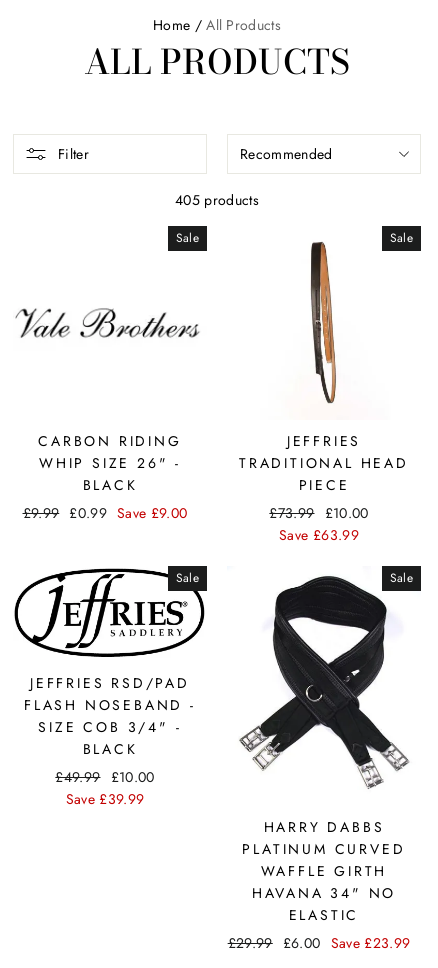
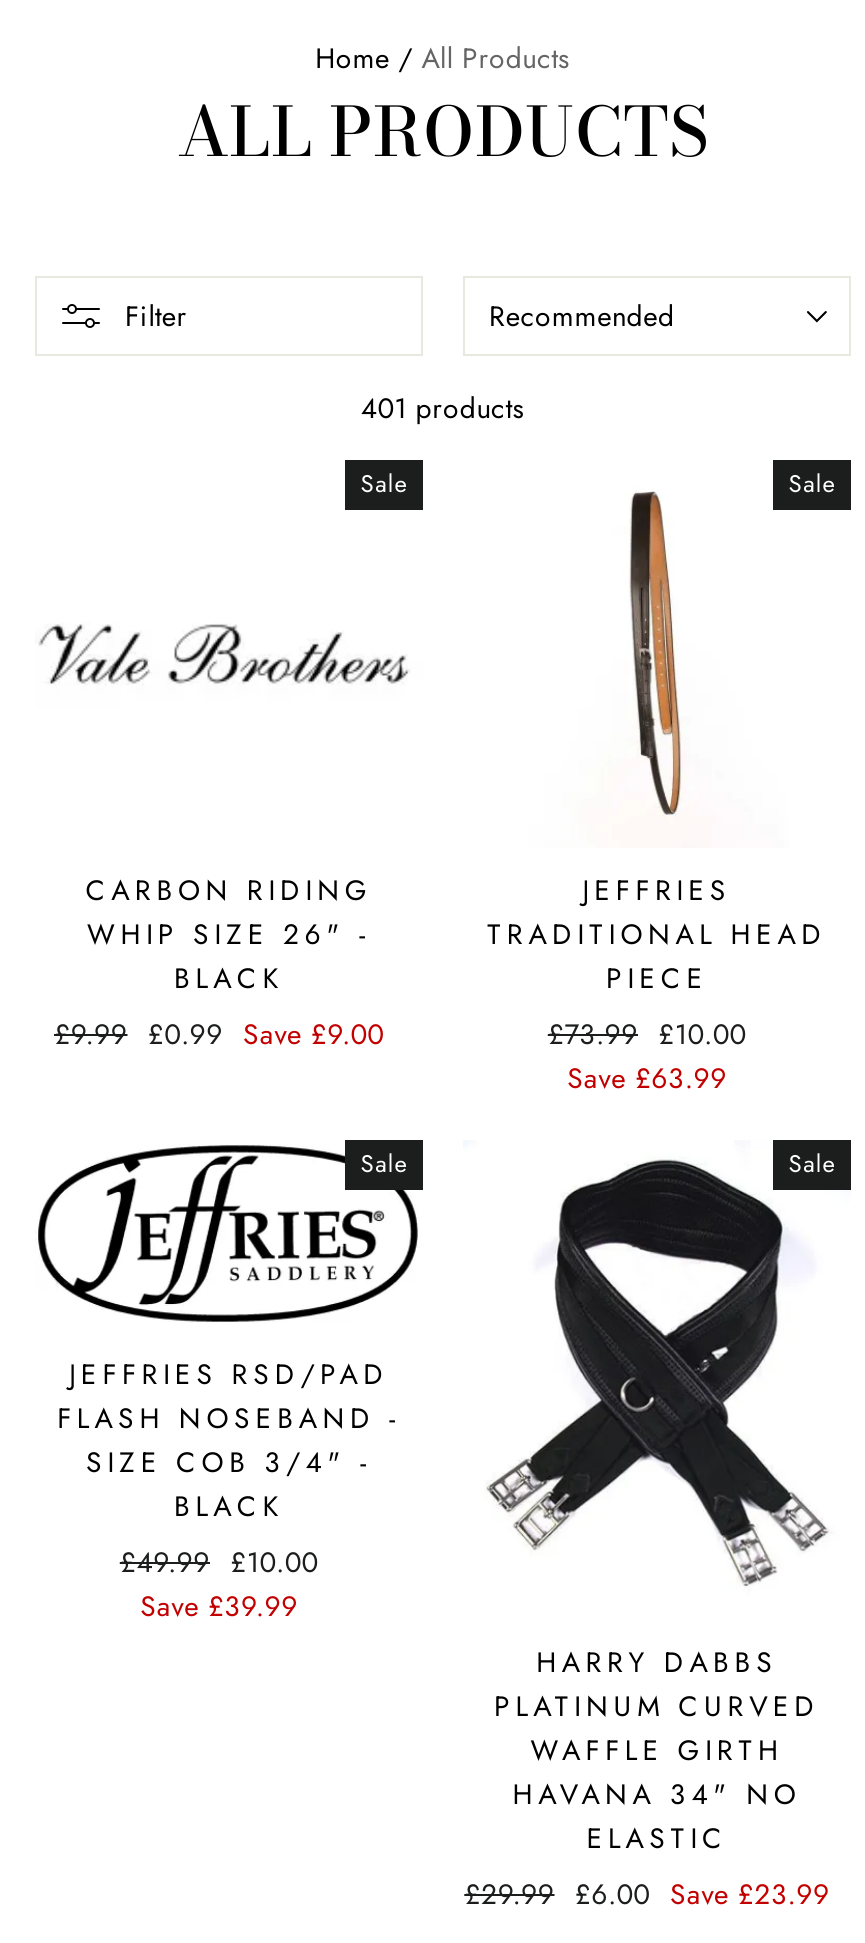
[175,190,259,210] 405 products -> [361,388,525,428] 401 products

